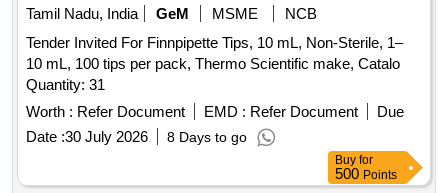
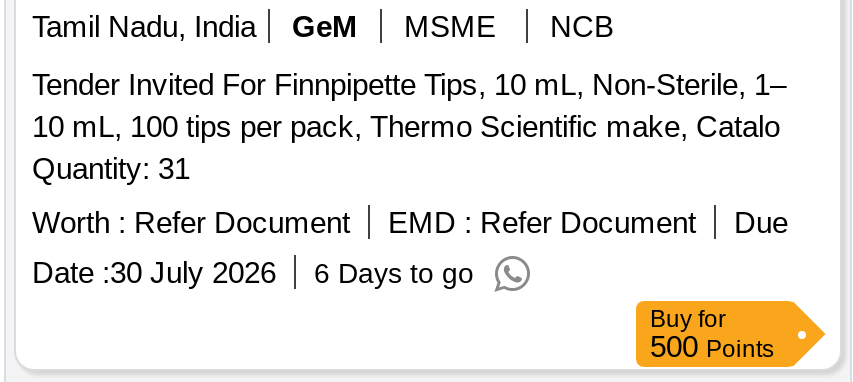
[26,128,247,145] Date : 30 July 2026 8 Days to go -> [32,255,474,289] Date : 30 July 2026 6 Days to go

